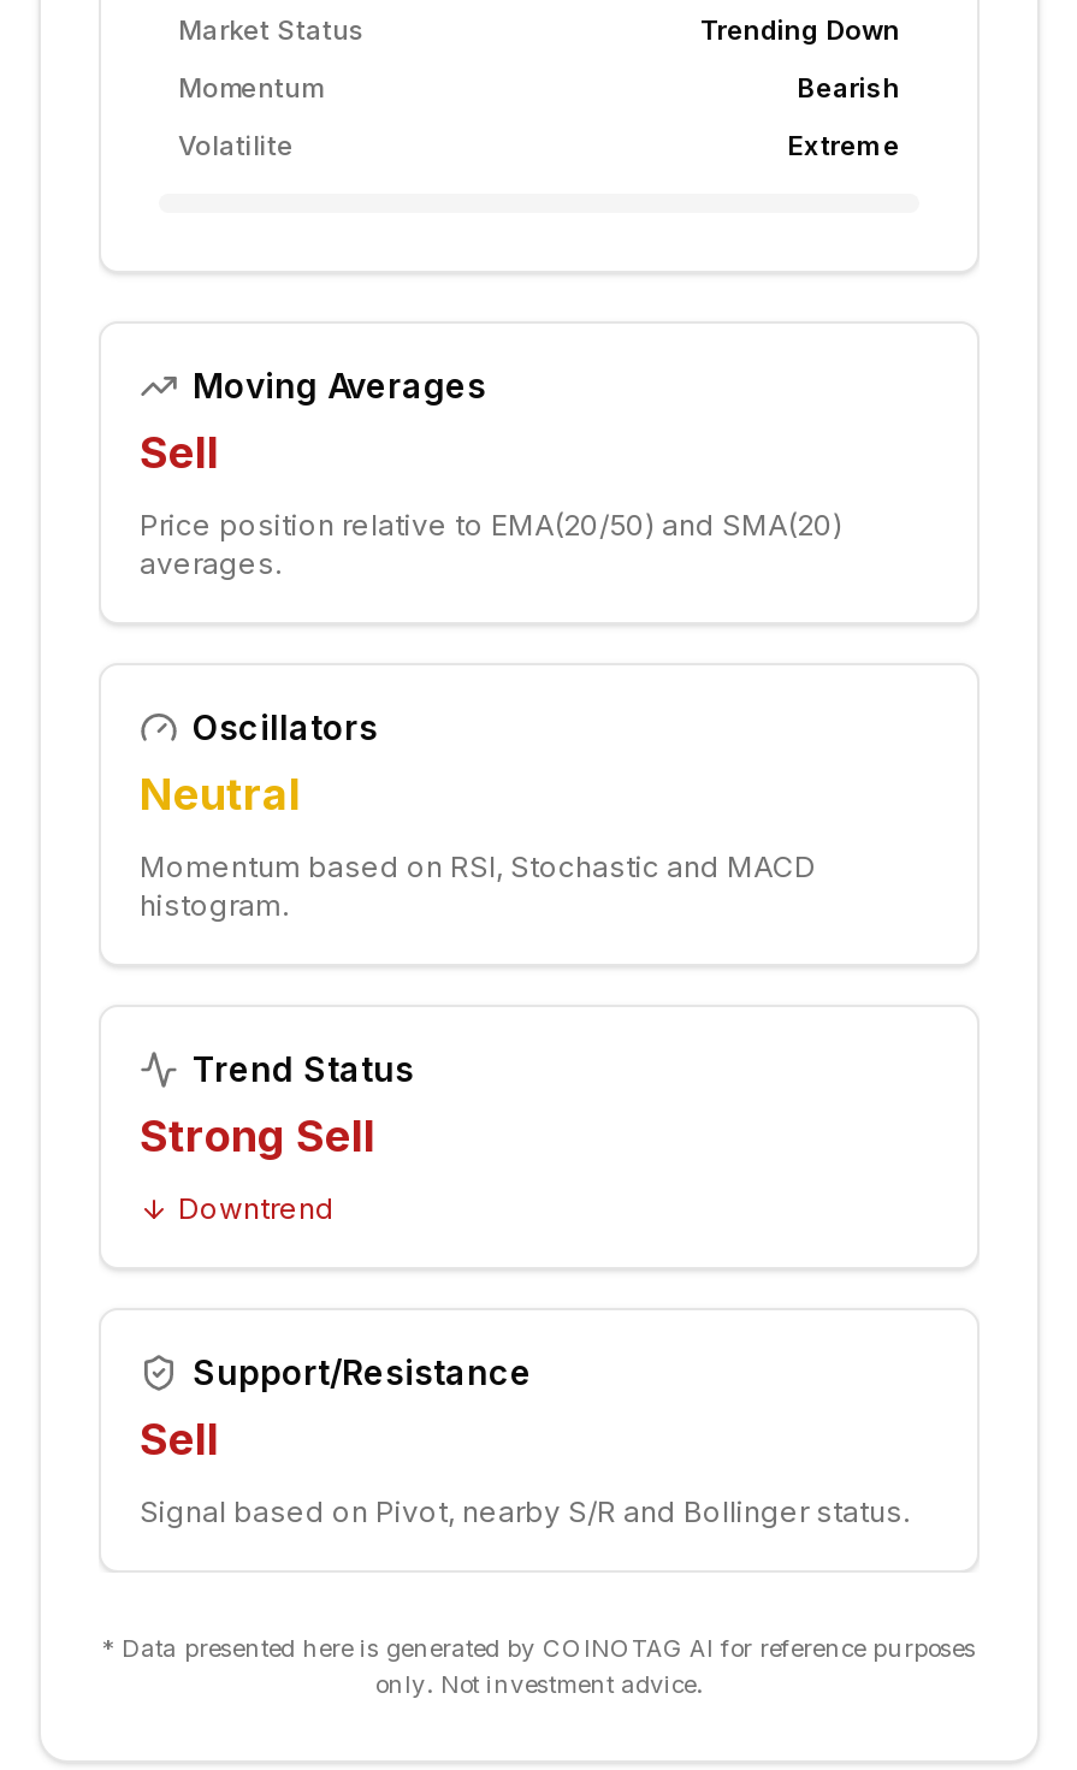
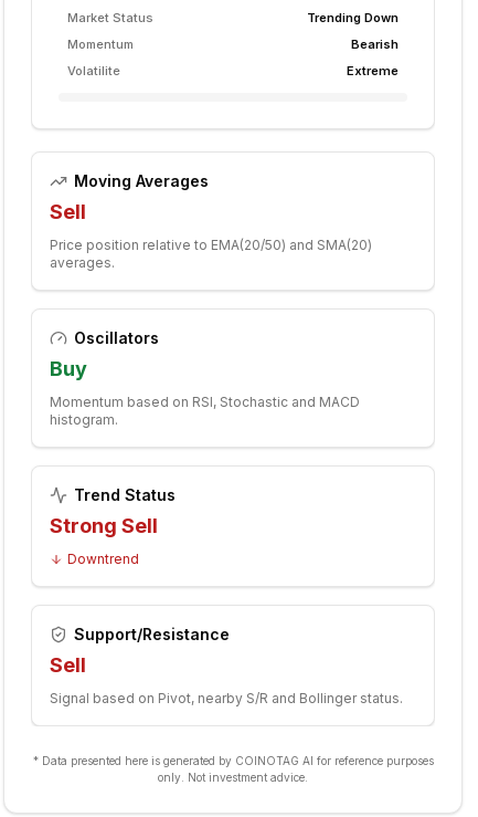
[140,769,301,819] Neutral -> [50,357,87,380] Buy

